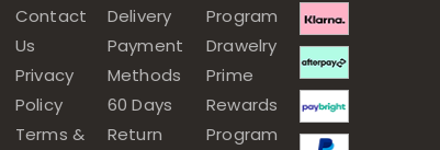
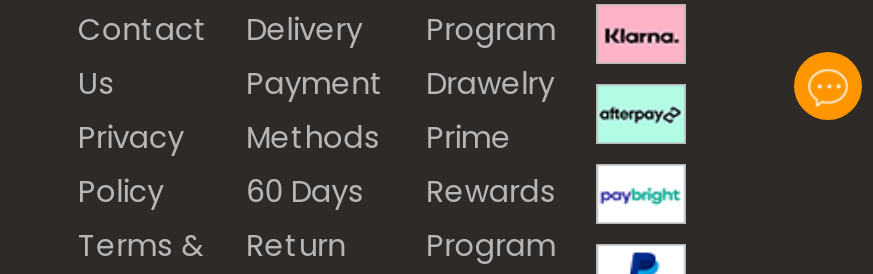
none -> [792,50,864,122] [image]

